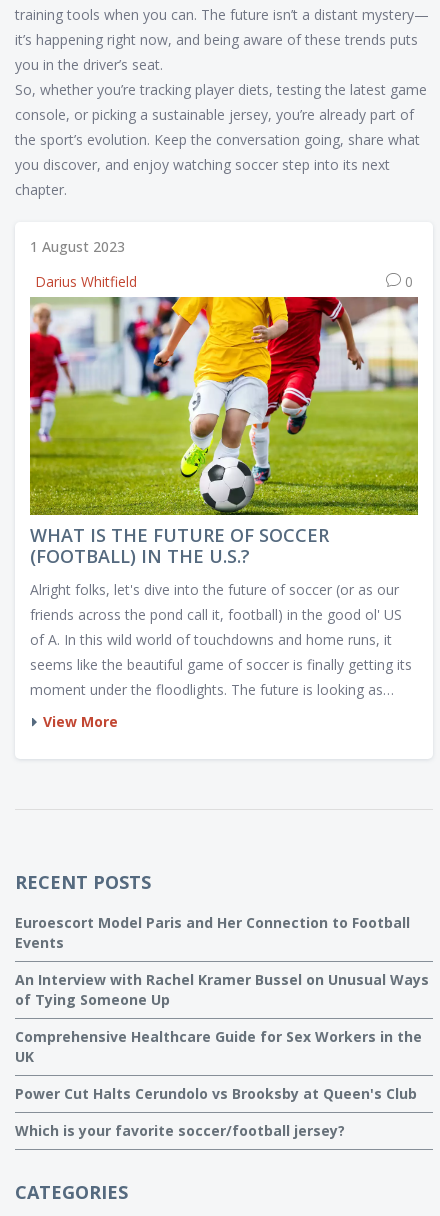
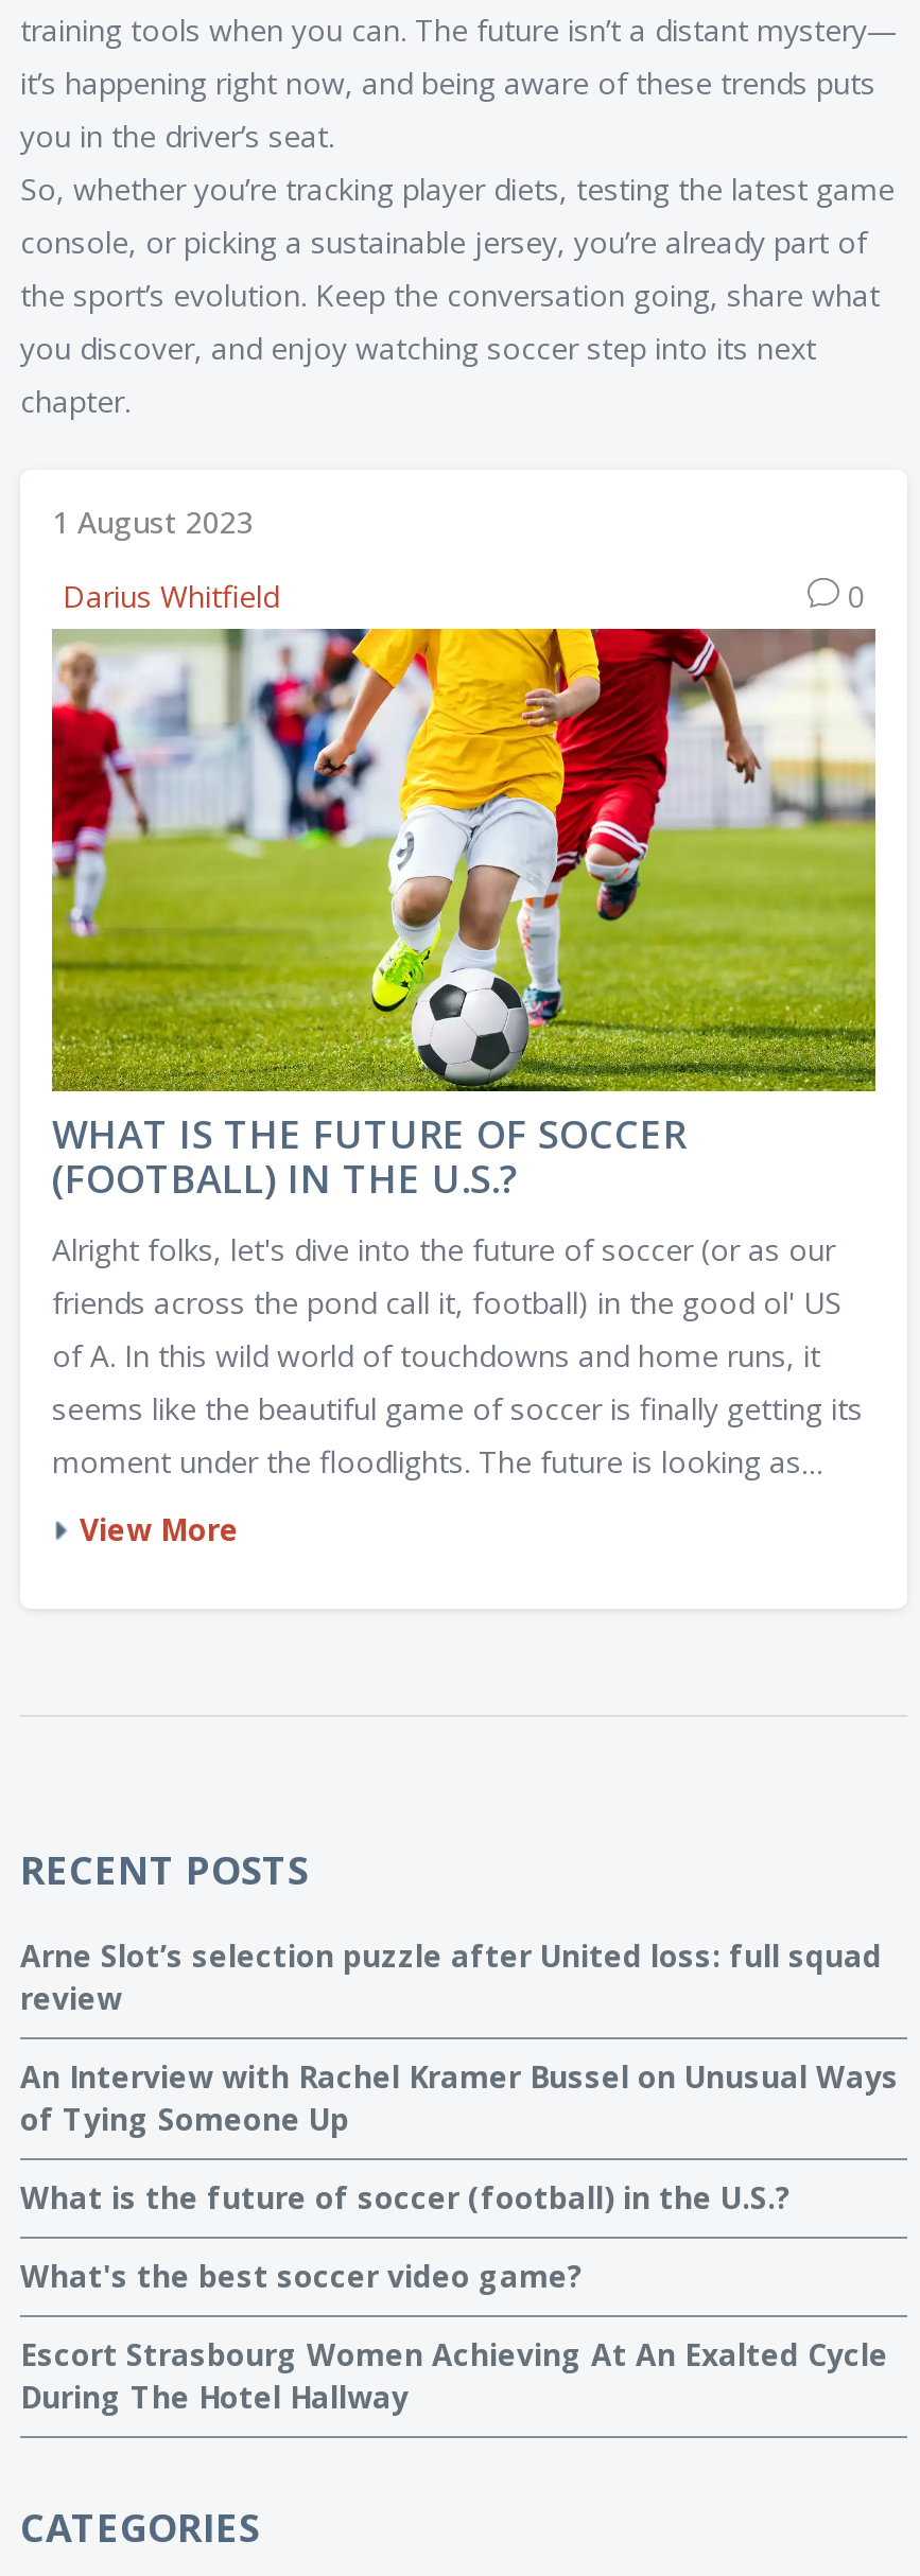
[15,913,410,952] Euroescort Model Paris and Her Connection to Football | Events -> [20,1936,882,2019] Arne Slot’s selection puzzle after United loss: full squad | review
[15,1027,422,1066] Comprehensive Healthcare Guide for Sex Workers in the | UK -> [20,2178,791,2218] What is the future of soccer (football) in the U.S.?
[15,1084,417,1103] Power Cut Halts Cerundolo vs Brooksby at Queen's Club -> [20,2256,583,2296] What's the best soccer video game?
[15,1121,345,1140] Which is your favorite soccer/football jersey? -> [20,2335,888,2417] Escort Strasbourg Women Achieving At An Exalted Cycle | During The Hotel Hallway

